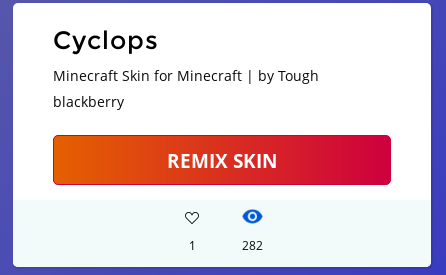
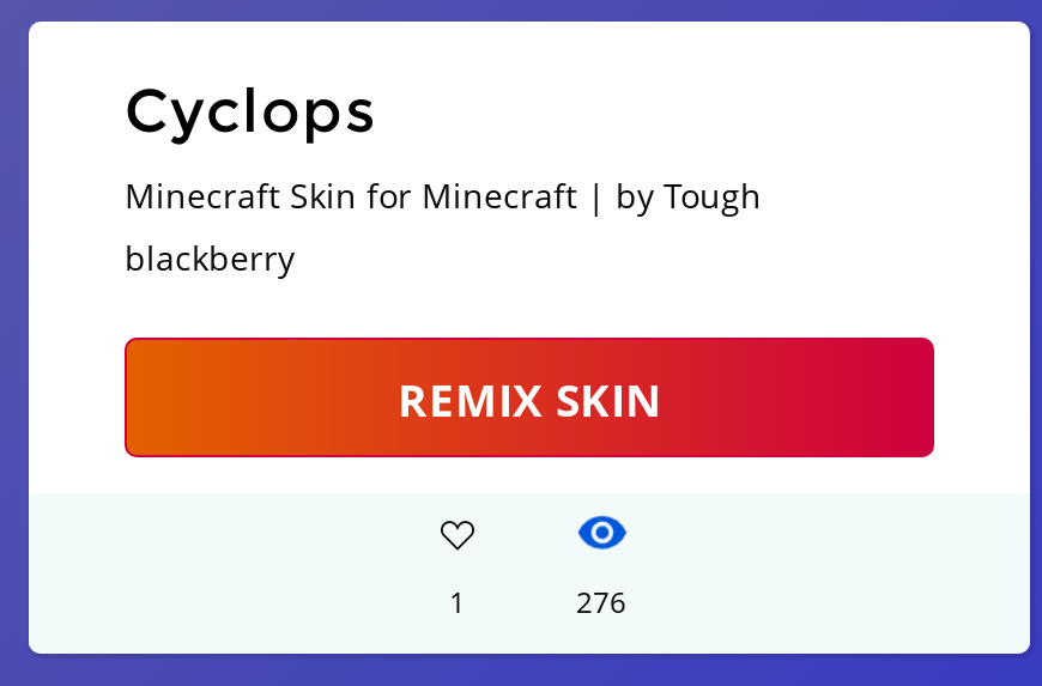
[241,237,262,254] 282 -> [576,583,626,623] 276

